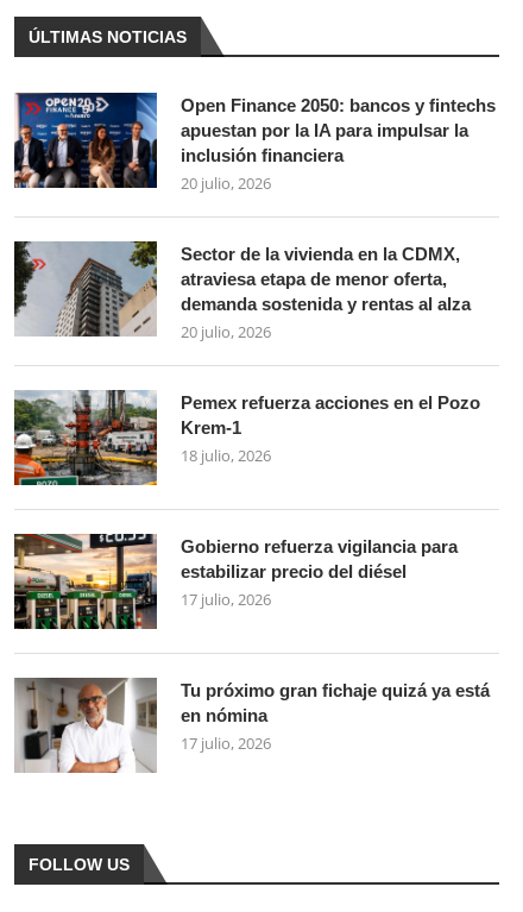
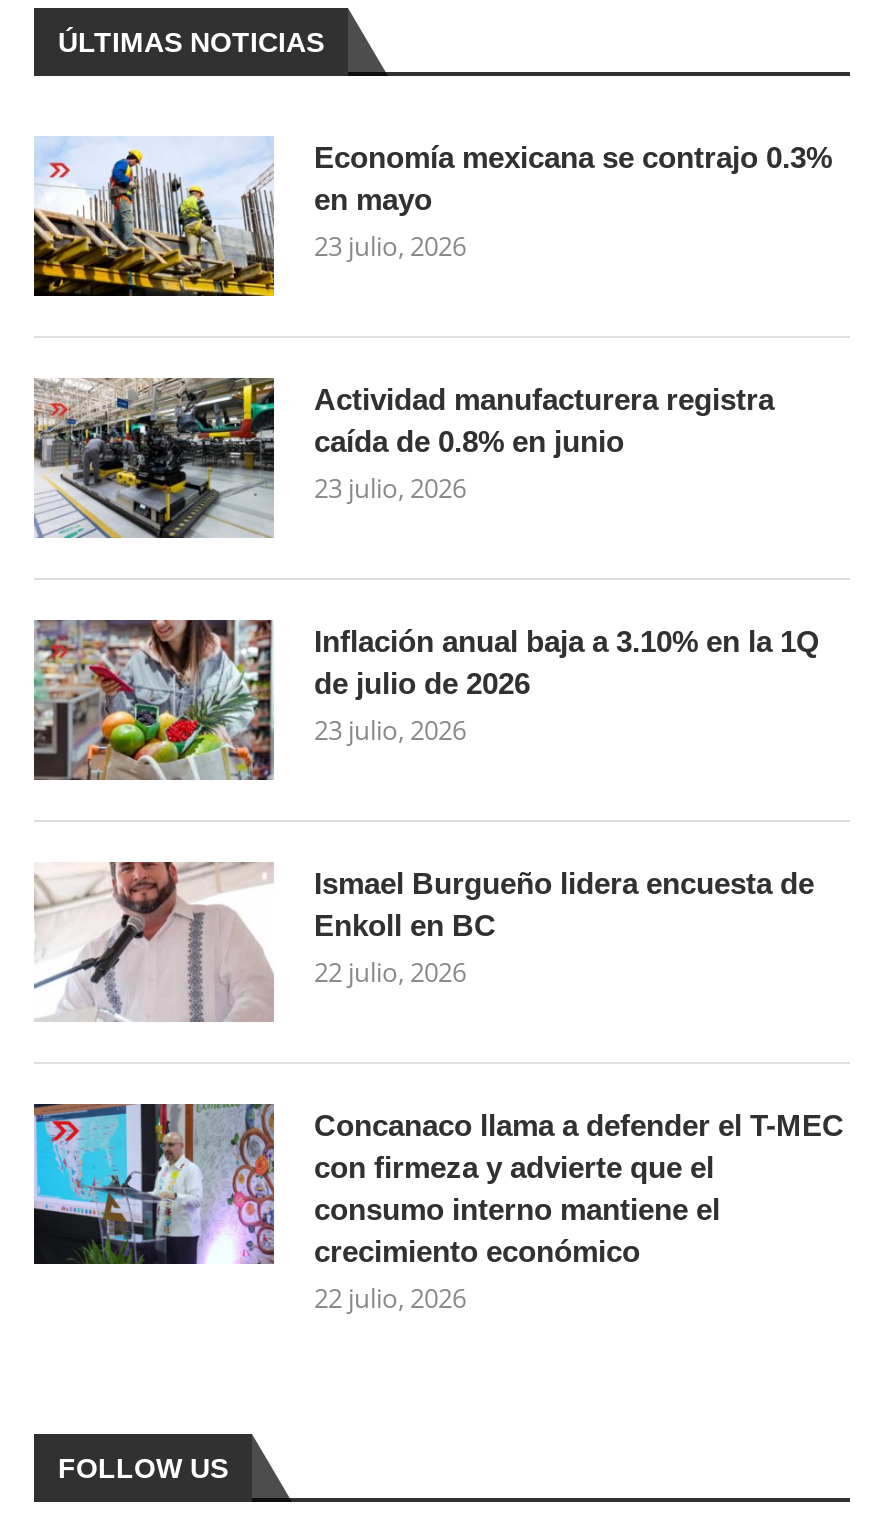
[13,92,496,194] [image] | Open Finance 2050: bancos y fintechs | apuestan por la IA para impulsar la | inclusión financiera | 20 julio, 2026 -> [32,136,832,298] [image] | Economía mexicana se contrajo 0.3% | en mayo | 23 julio, 2026
[13,237,471,342] [image] | Sector de la vivienda en la CDMX, | atraviesa etapa de menor oferta, | demanda sostenida y rentas al alza | 20 julio, 2026 -> [32,376,774,546] [image] | Actividad manufacturera registra | caída de 0.8% en junio | 23 julio, 2026
[13,380,480,486] [image] | Pemex refuerza acciones en el Pozo | Krem-1 | 18 julio, 2026 -> [34,618,820,796] [image] | Inflación anual baja a 3.10% en la 1Q | de julio de 2026 | 23 julio, 2026
[13,524,458,630] [image] | Gobierno refuerza vigilancia para | estabilizar precio del diésel | 17 julio, 2026 -> [34,860,814,1038] [image] | Ismael Burgueño lidera encuesta de | Enkoll en BC | 22 julio, 2026
[13,668,490,774] [image] | Tu próximo gran fichaje quizá ya está | en nómina | 17 julio, 2026 -> [32,1102,844,1316] [image] | Concanaco llama a defender el T-MEC | con firmeza y advierte que el | consumo interno mantiene el | crecimiento económico | 22 julio, 2026

